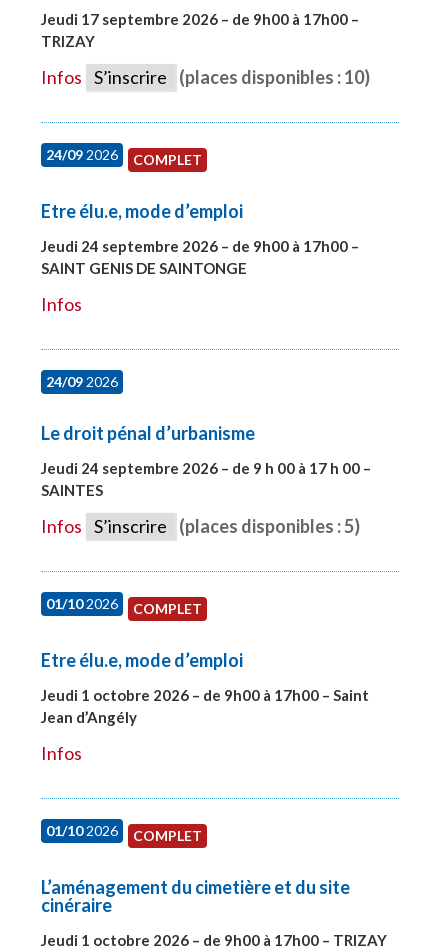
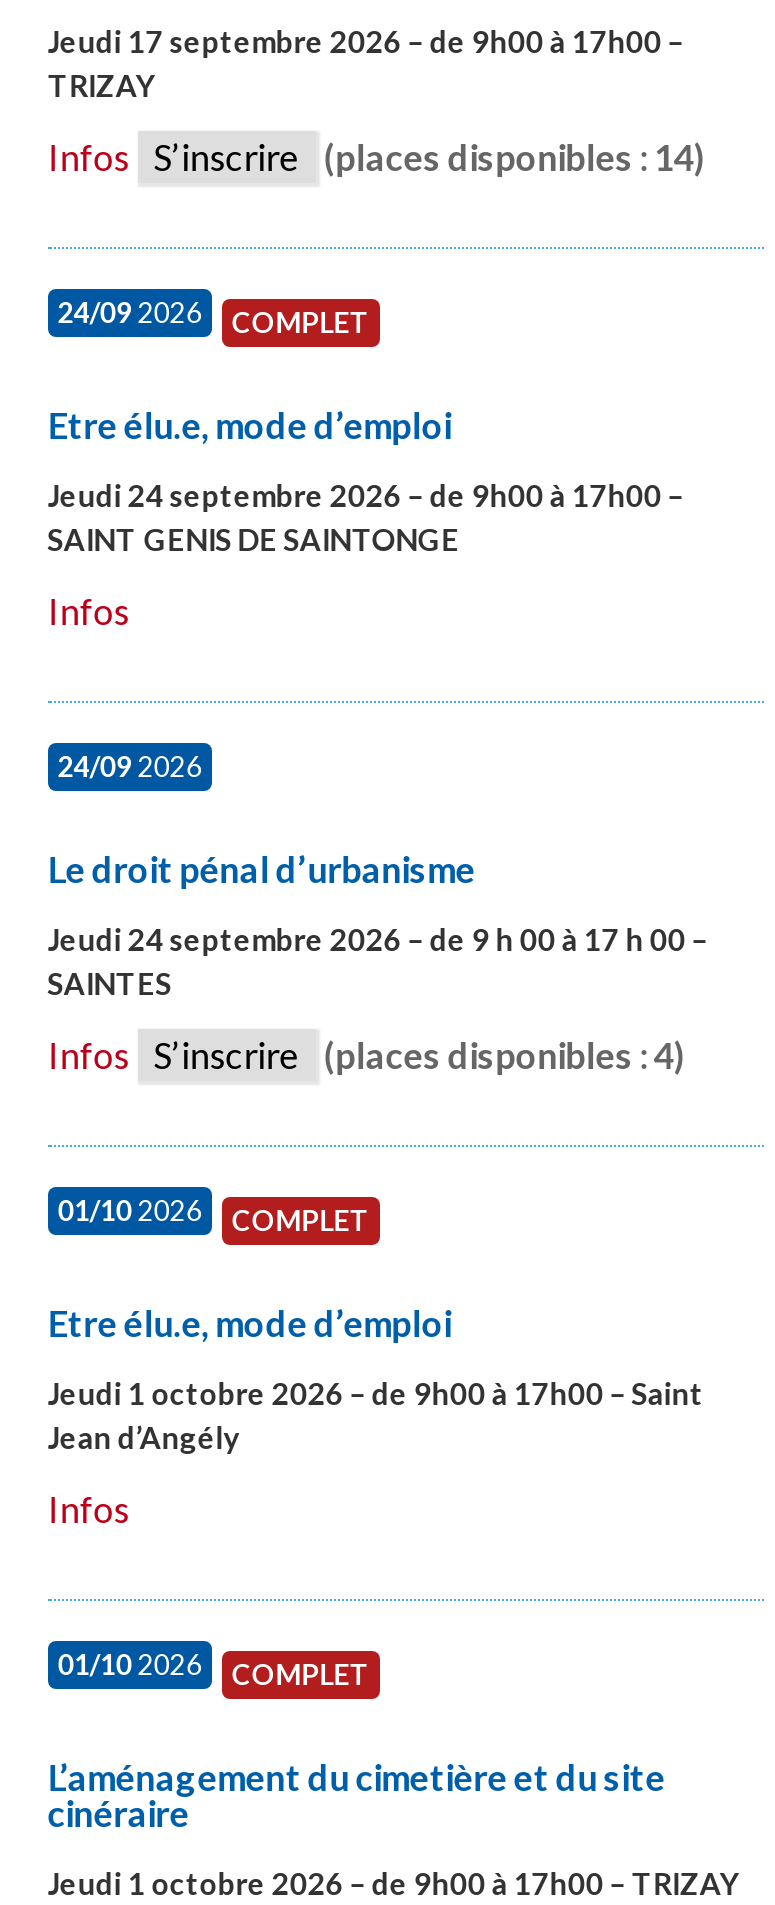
[41,66,370,88] Infos S’inscrire (places disponibles : 10) -> [48,135,706,179] Infos S’inscrire (places disponibles : 14)
[41,515,360,537] Infos S’inscrire (places disponibles : 5) -> [48,1033,686,1077] Infos S’inscrire (places disponibles : 4)

